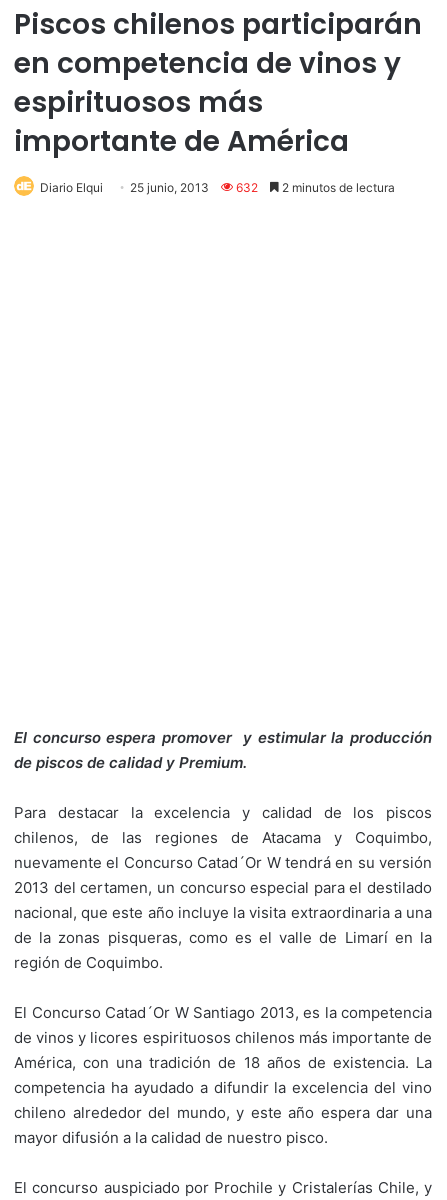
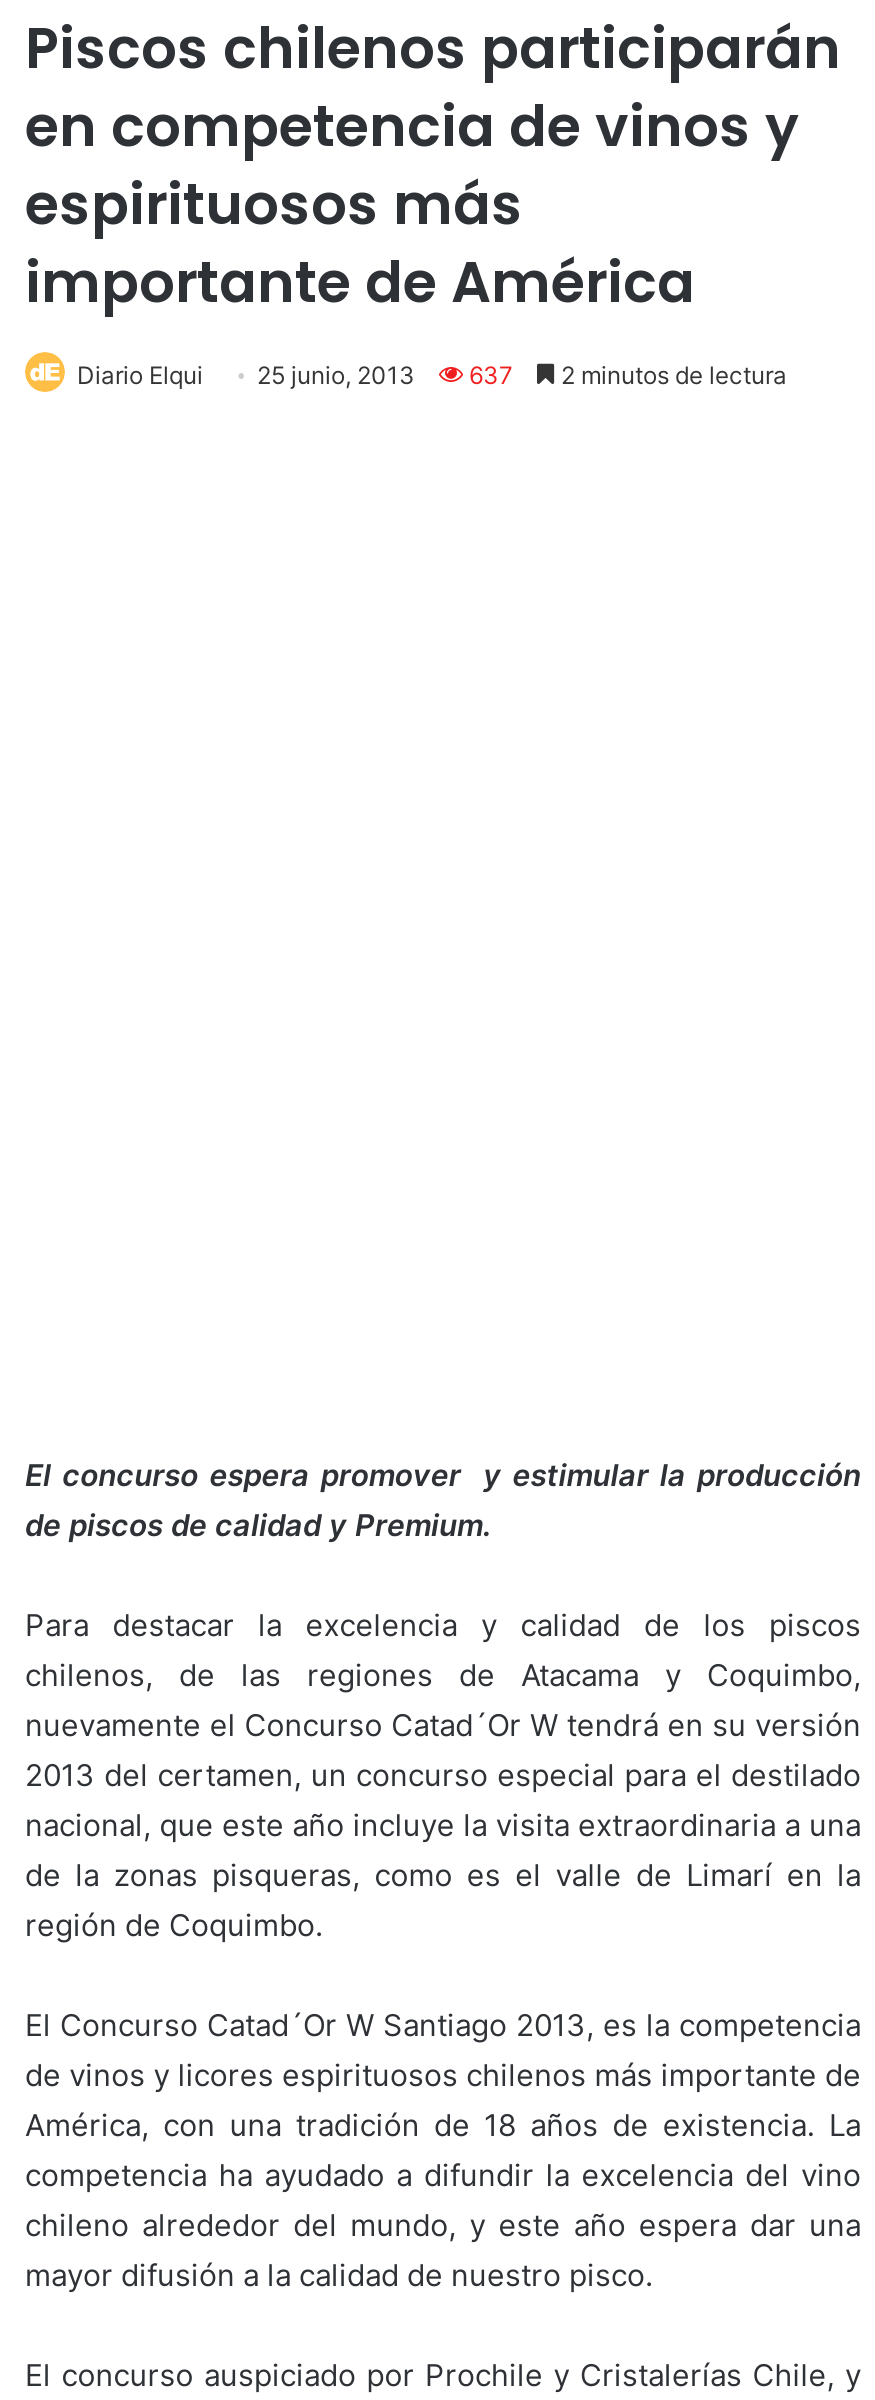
[40,180,395,195] Diario Elqui 25 junio, 2013 632 2 minutos de lectura -> [77,360,787,390] Diario Elqui 25 junio, 2013 637 2 minutos de lectura

